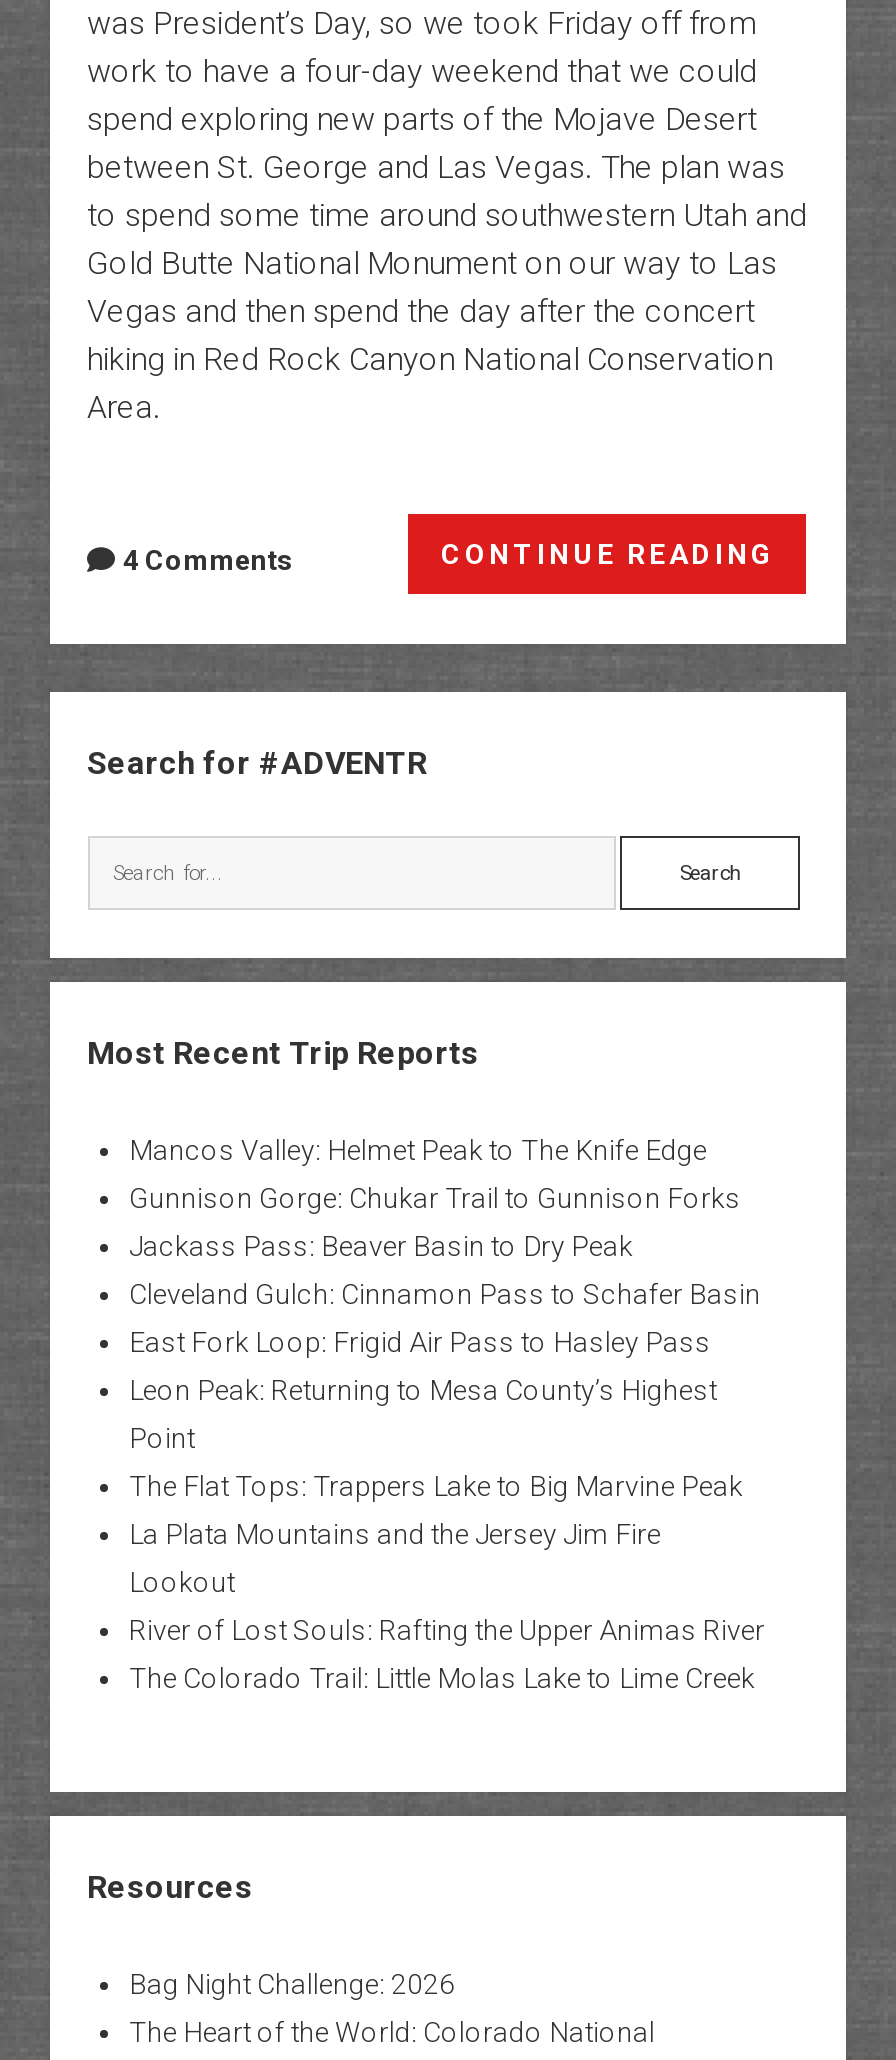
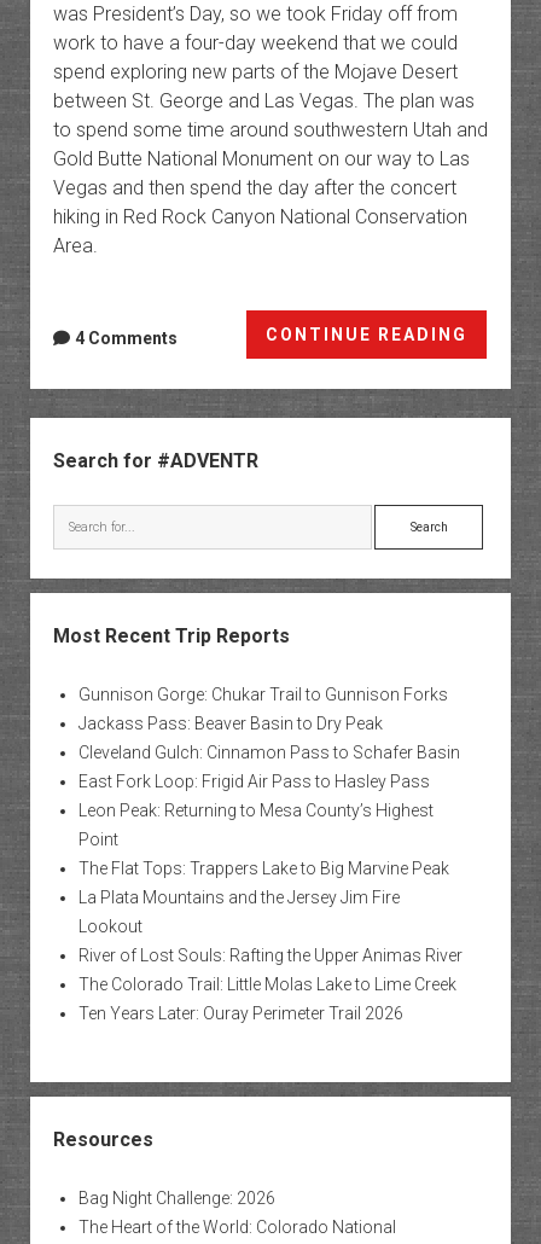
[129,1135,707,1167] Mancos Valley: Helmet Peak to The Knife Edge -> none
moved [129,1183,765,1695] -> [78,685,462,994]: Gunnison Gorge: Chukar Trail to Gunnison Forks | Jackass Pass: Beaver Basin to Dry Peak | Cleveland Gulch: Cinnamon Pass to Schafer Basin | ... | River of Lost Souls: Rafting the Upper Animas River | The Colorado Trail: Little Molas Lake to Lime Creek
none -> [78,1004,403,1023] Ten Years Later: Ouray Perimeter Trail 2026

